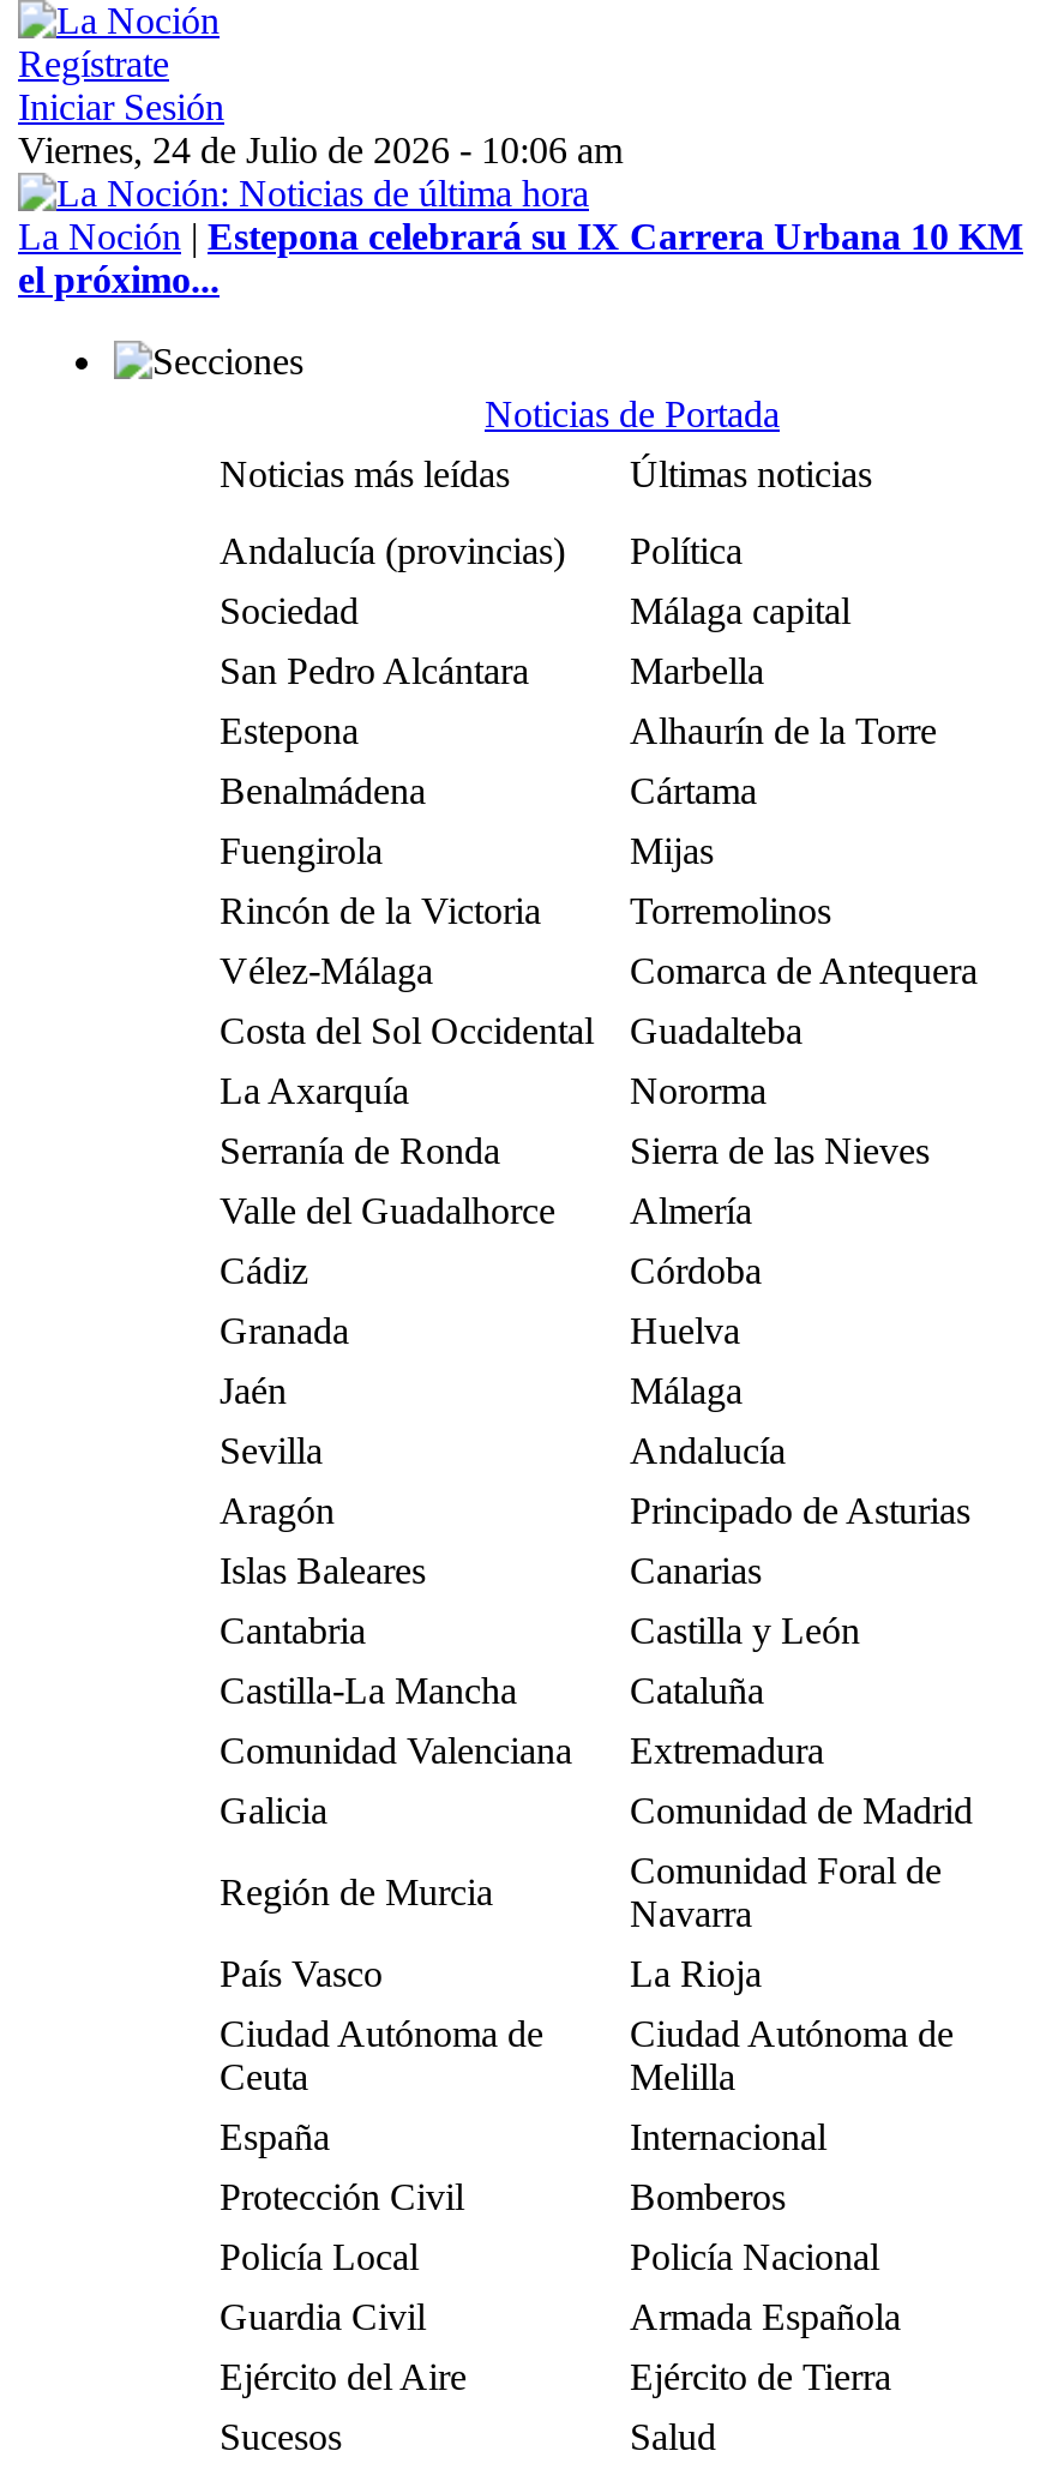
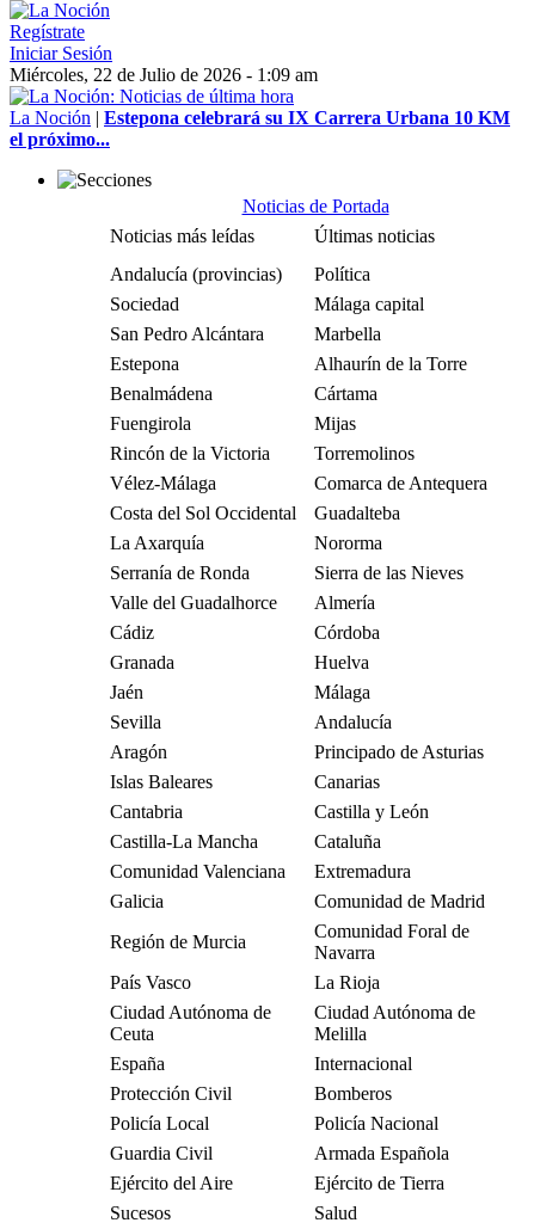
[18,130,623,170] Viernes, 24 de Julio de 2026 - 10:06 am -> [10,64,318,85] Miércoles, 22 de Julio de 2026 - 1:09 am

